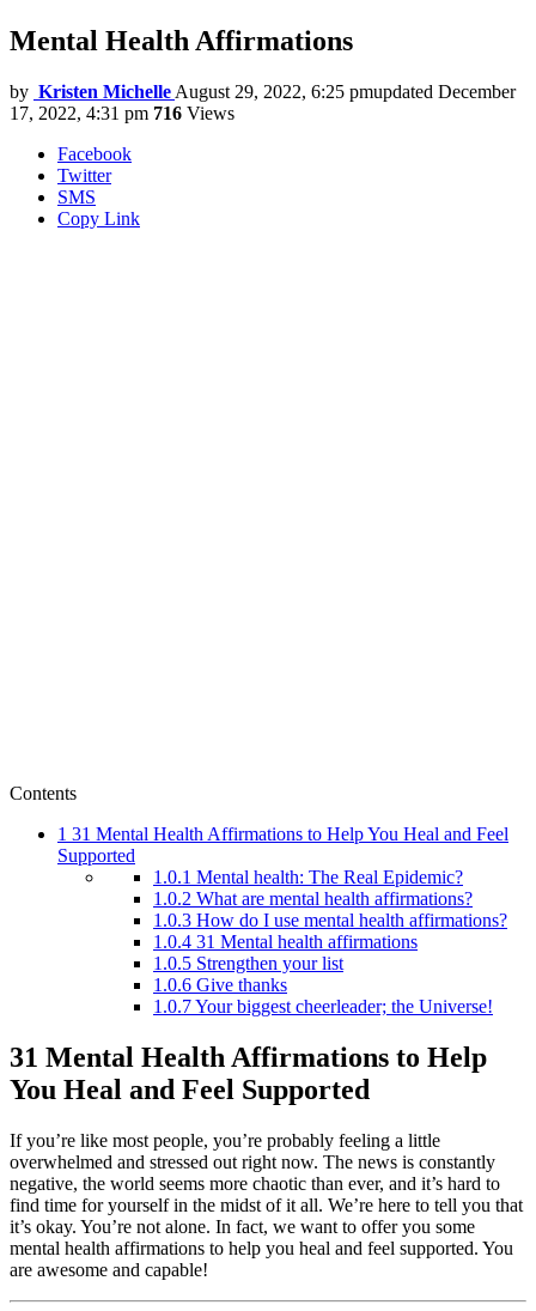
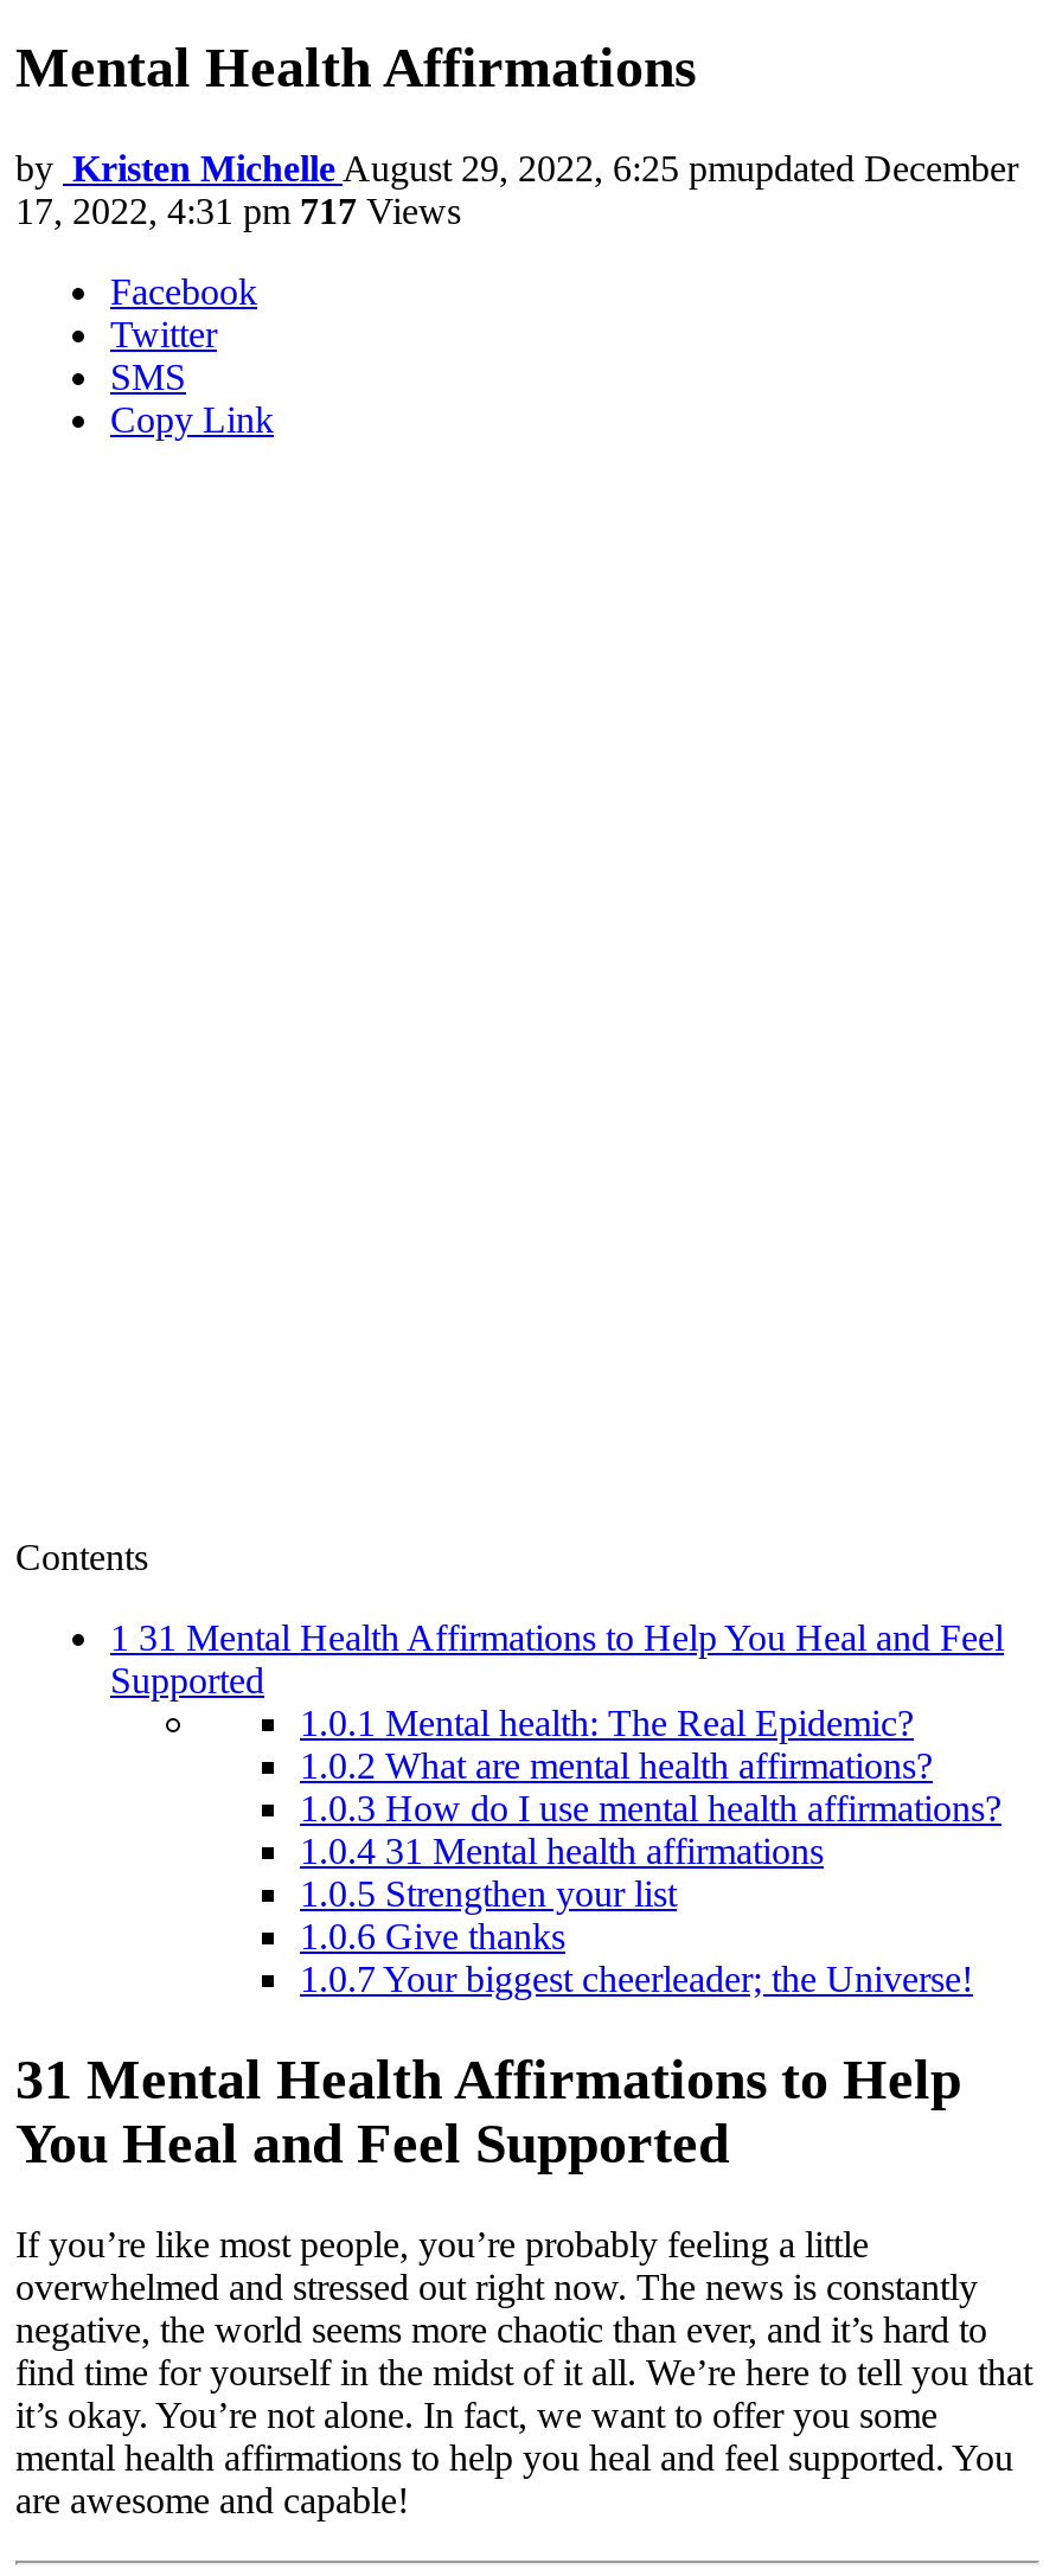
[10,103,234,123] 17, 2022, 4:31 pm 716 Views -> [15,190,461,231] 17, 2022, 4:31 pm 717 Views

